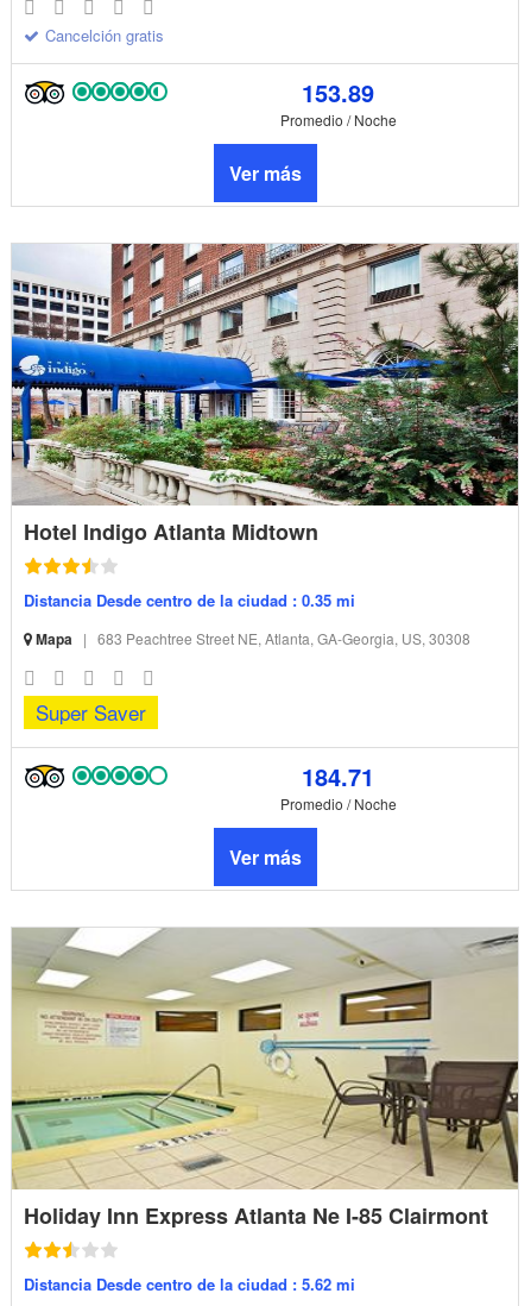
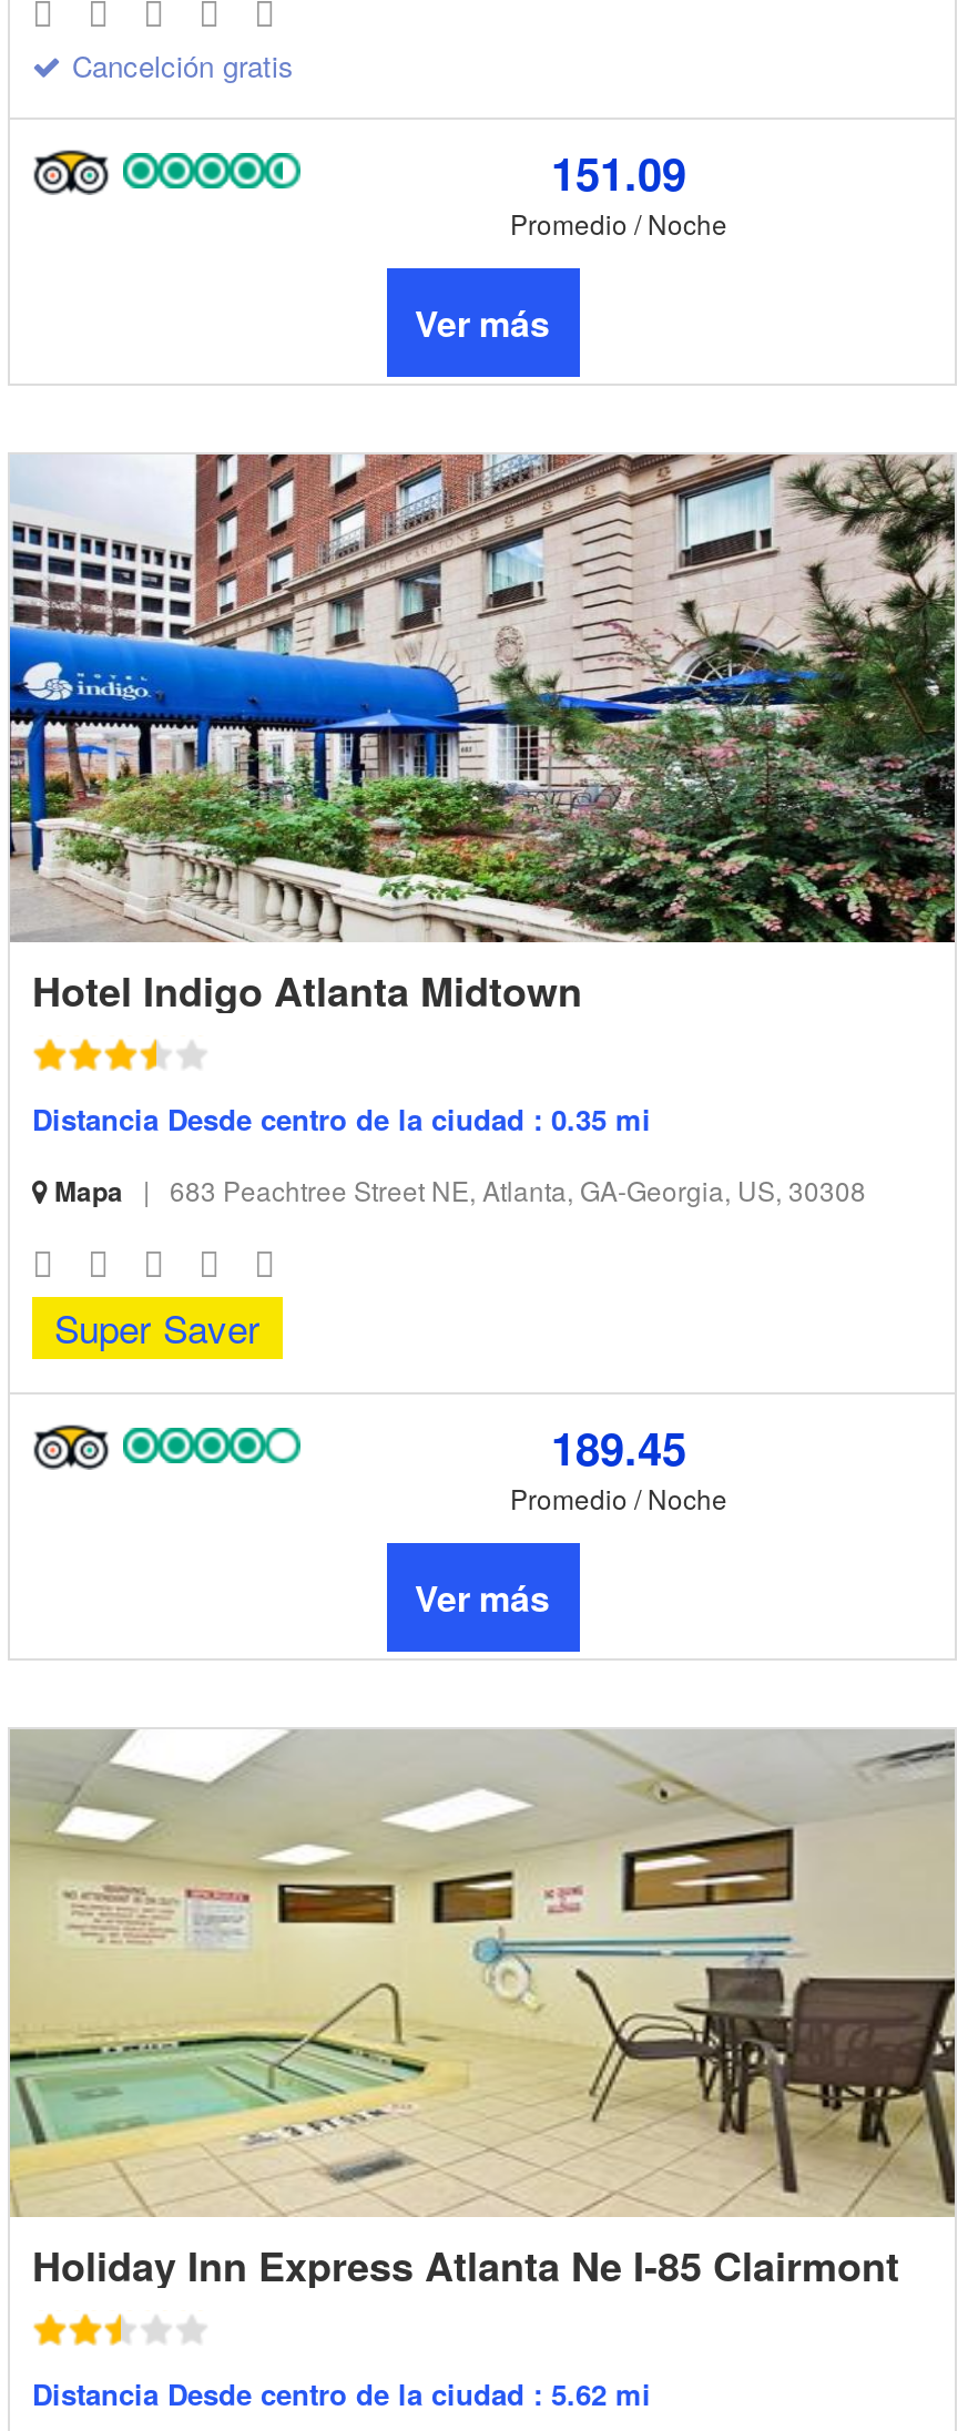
[302,75,374,109] 153.89 -> [551,140,686,204] 151.09
[302,759,374,793] 184.71 -> [551,1414,686,1479] 189.45

